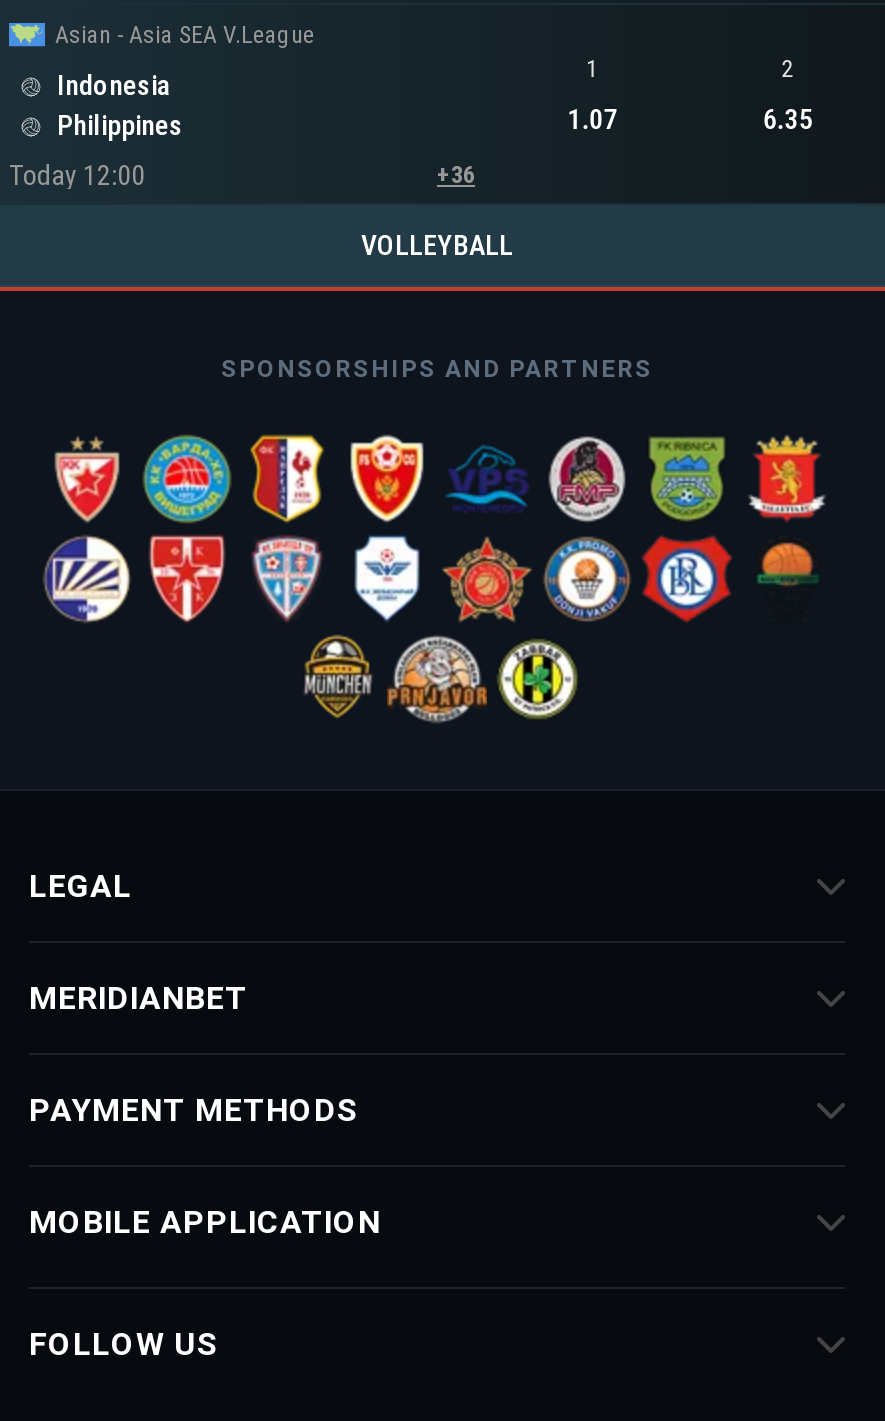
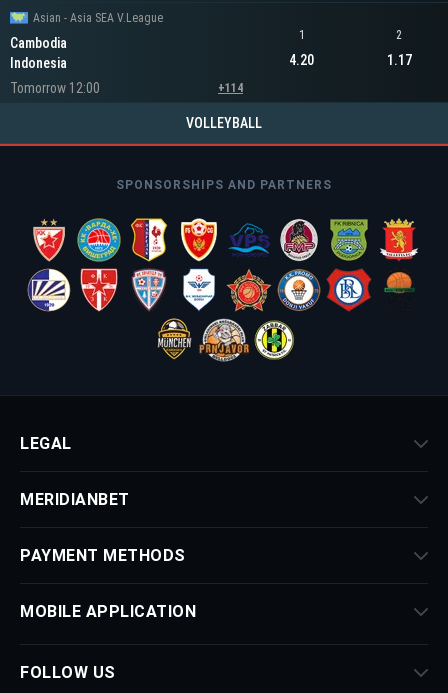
moved [57,69,171,101] -> [10,55,67,71]: Indonesia
none -> [10,35,67,51] Cambodia
[9,109,475,191] Philippines | Today 12:00 | +36 -> [10,80,243,96] Tomorrow 12:00 | +114
[567,102,617,134] 1.07 -> [289,52,314,68] 4.20
[763,102,813,134] 6.35 -> [387,52,412,68] 1.17

